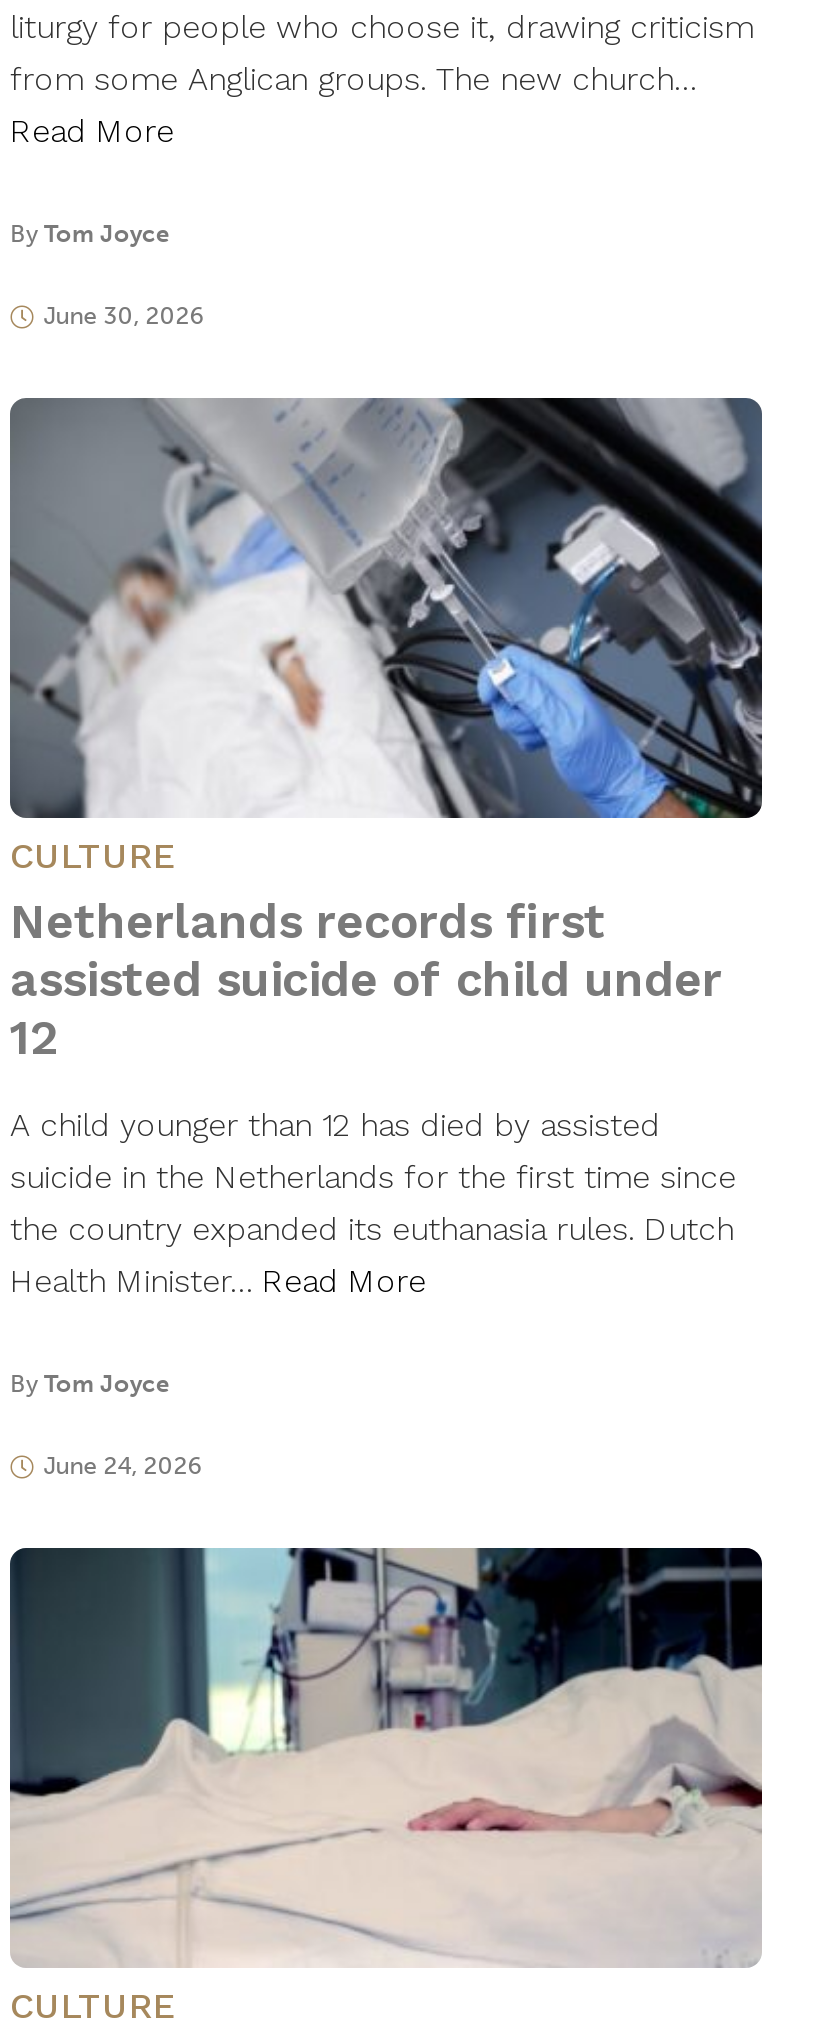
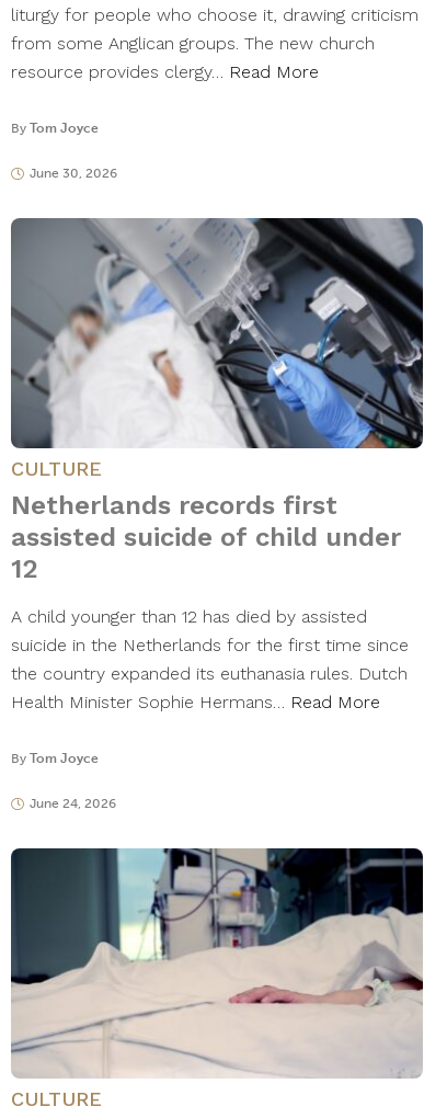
[10,60,696,150] from some Anglican groups. The new church… | Read More -> [11,33,375,82] from some Anglican groups. The new church | resource provides clergy… Read More
[10,1262,426,1300] Health Minister… Read More -> [11,692,380,713] Health Minister Sophie Hermans… Read More

